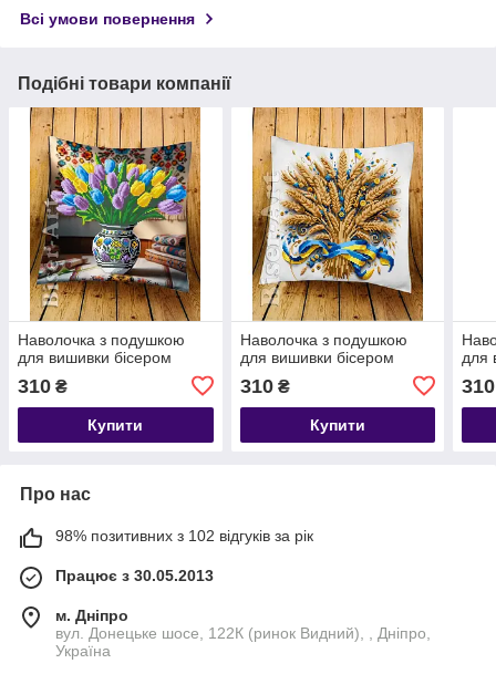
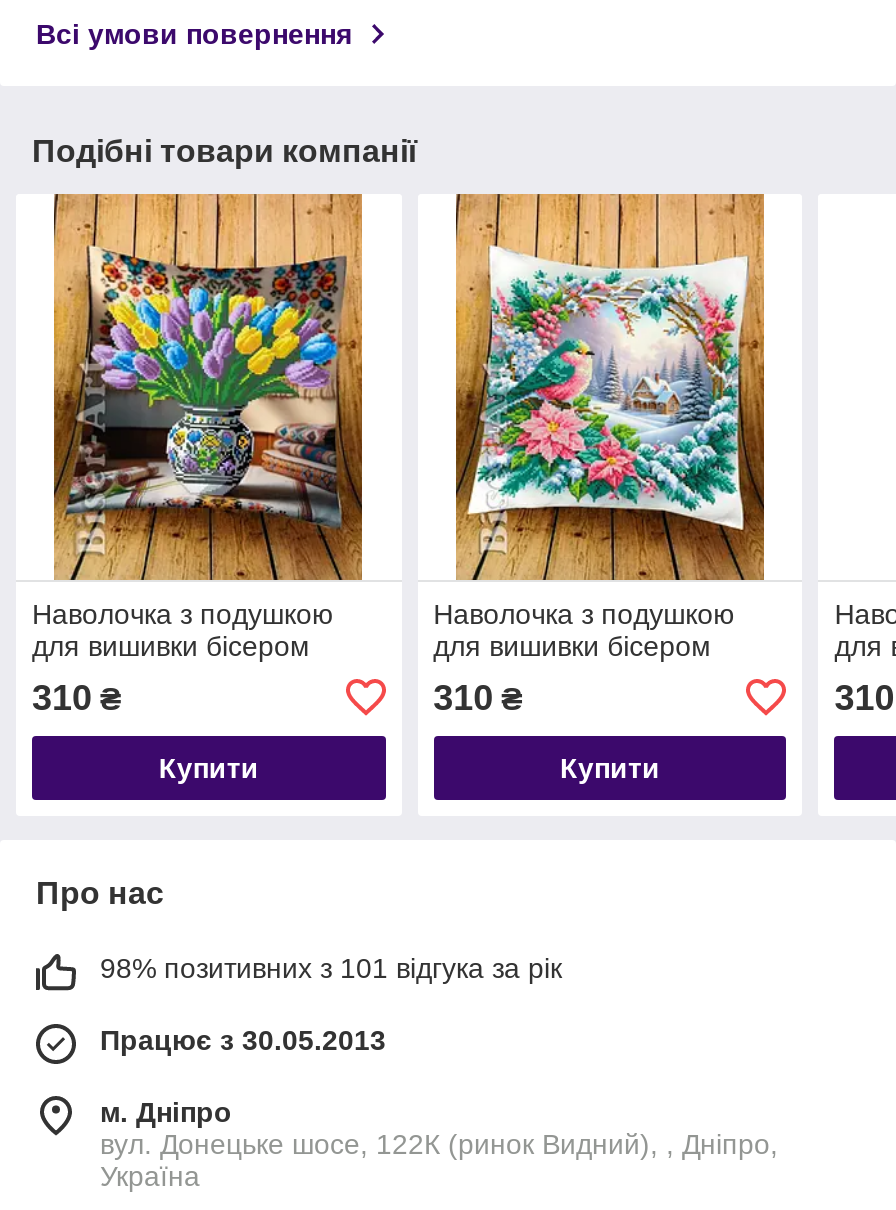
[261,148,410,303] [image] -> [474,268,744,546] [image]
[55,527,313,544] 98% позитивних з 102 відгуків за рік -> [100,952,562,984] 98% позитивних з 101 відгука за рік

